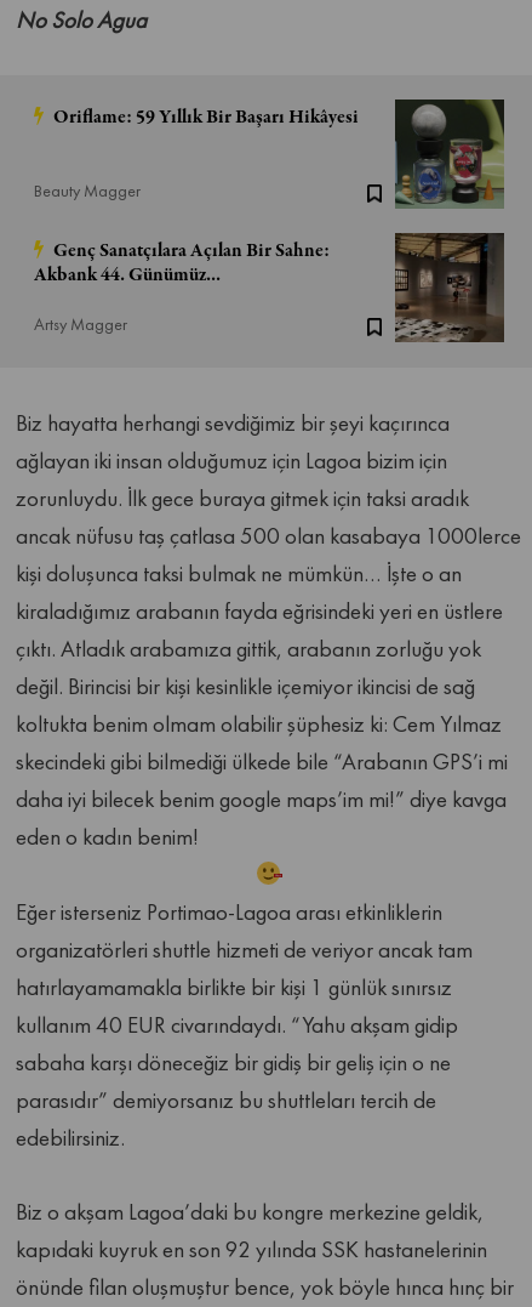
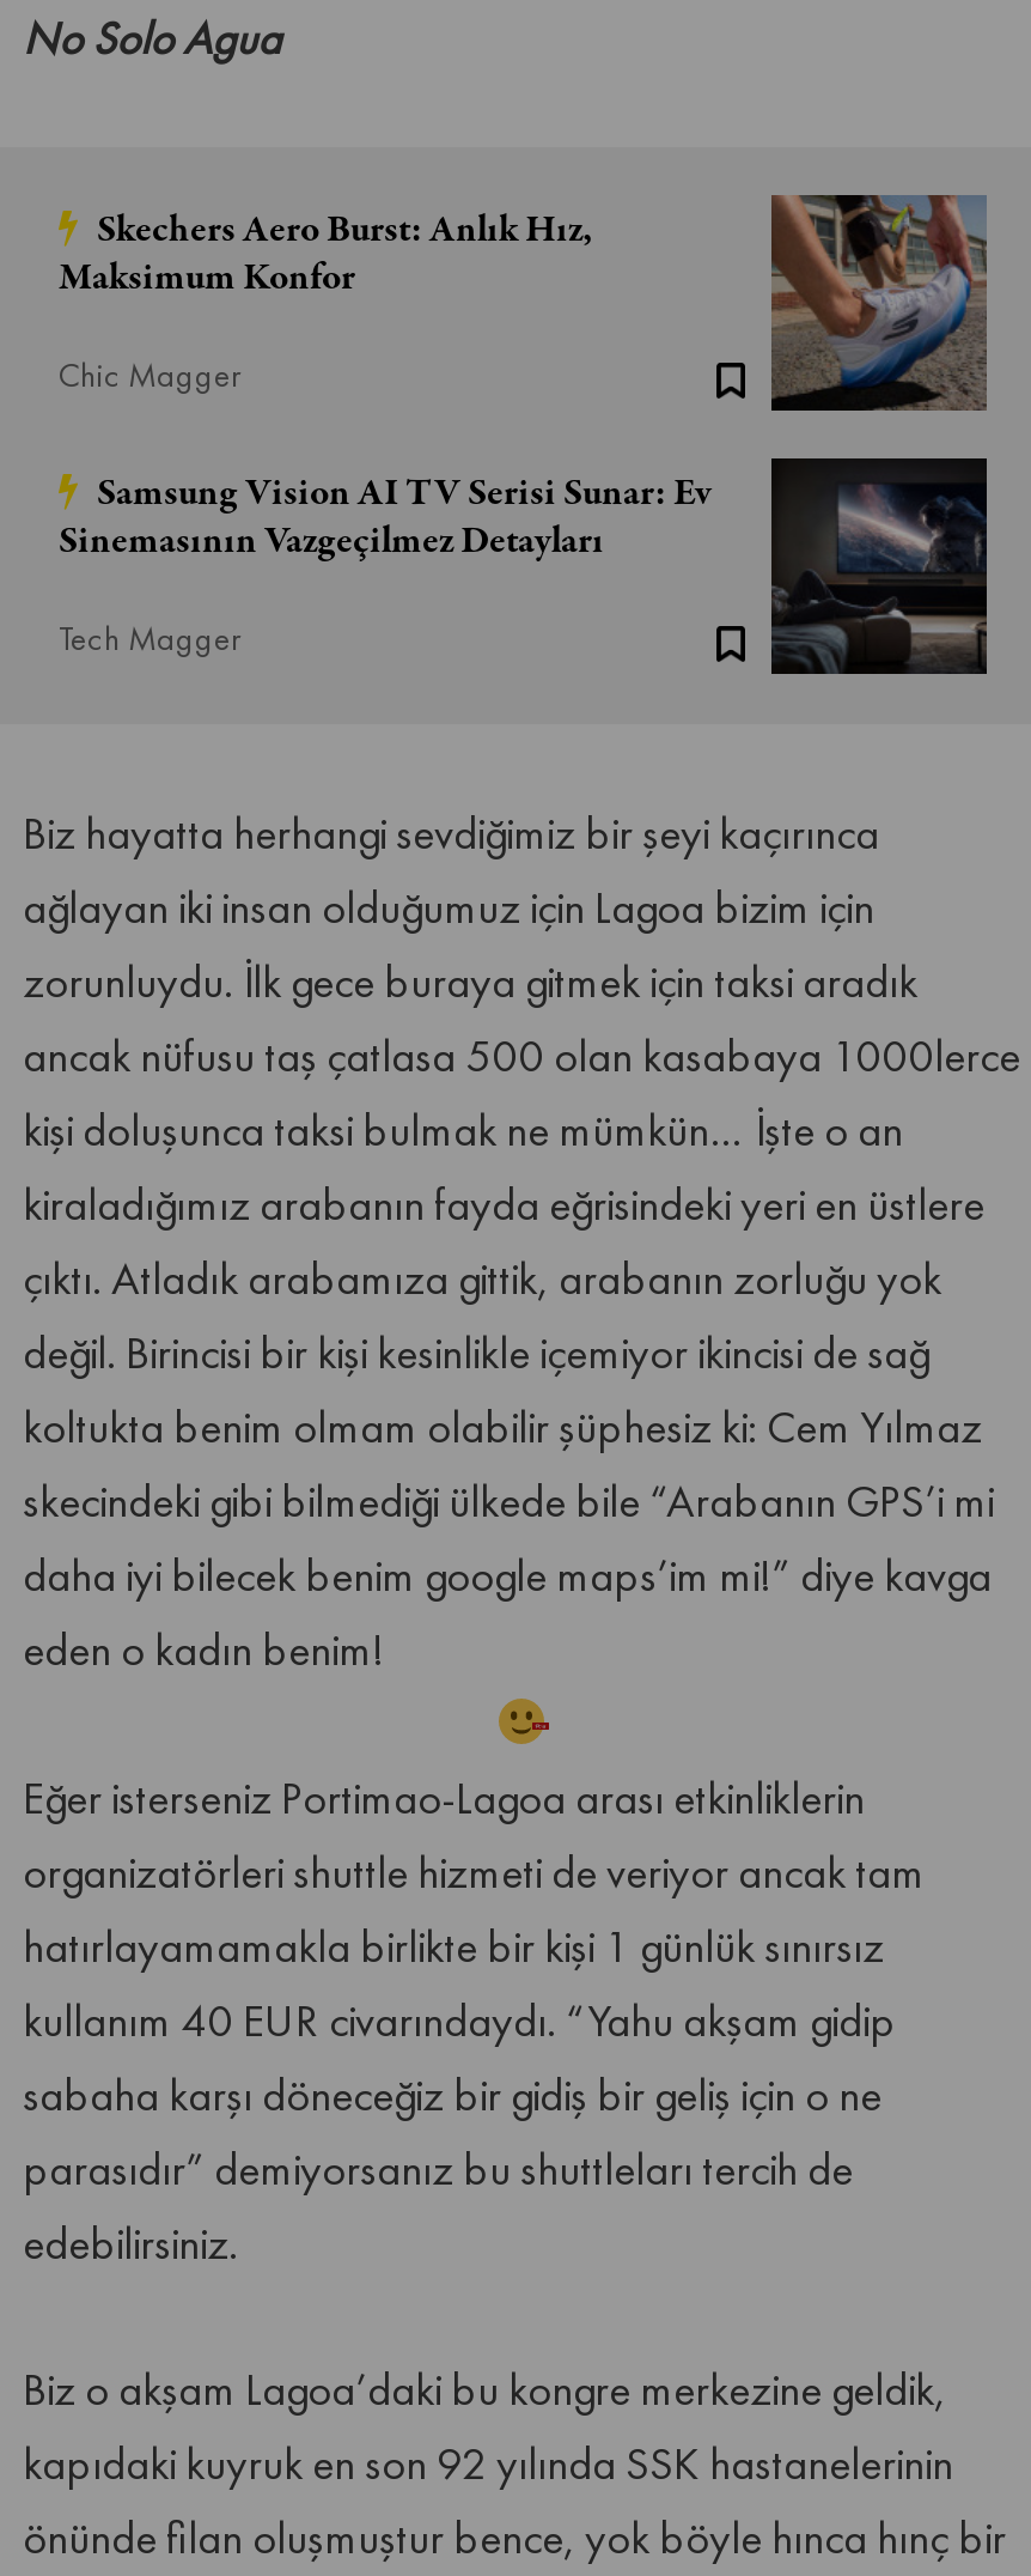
[50,104,359,131] Oriflame: 59 Yıllık Bir Başarı Hikâyesi -> [59,205,592,305] Skechers Aero Burst: Anlık Hız, | Maksimum Konfor
[395,98,505,209] [image] -> [769,193,987,413] [image]
[34,181,141,201] Beauty Magger -> [59,356,240,396] Chic Magger
[34,238,330,289] Genç Sanatçılara Açılan Bir Sahne: | Akbank 44. Günümüz... -> [59,468,712,569] Samsung Vision AI TV Serisi Sunar: Ev | Sinemasının Vazgeçilmez Detayları
[394,232,505,343] [image] -> [769,456,989,676] [image]
[34,314,127,335] Artsy Magger -> [59,619,240,660] Tech Magger

